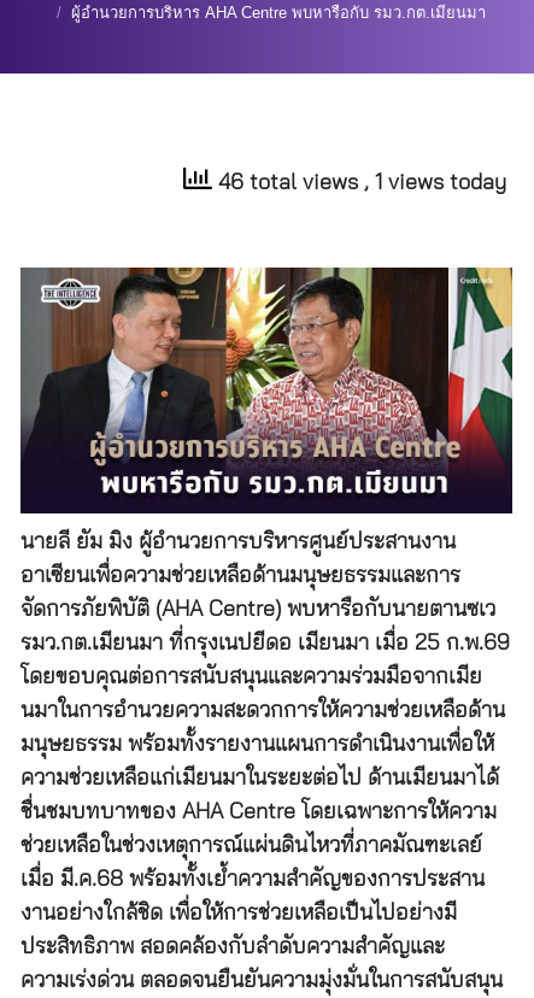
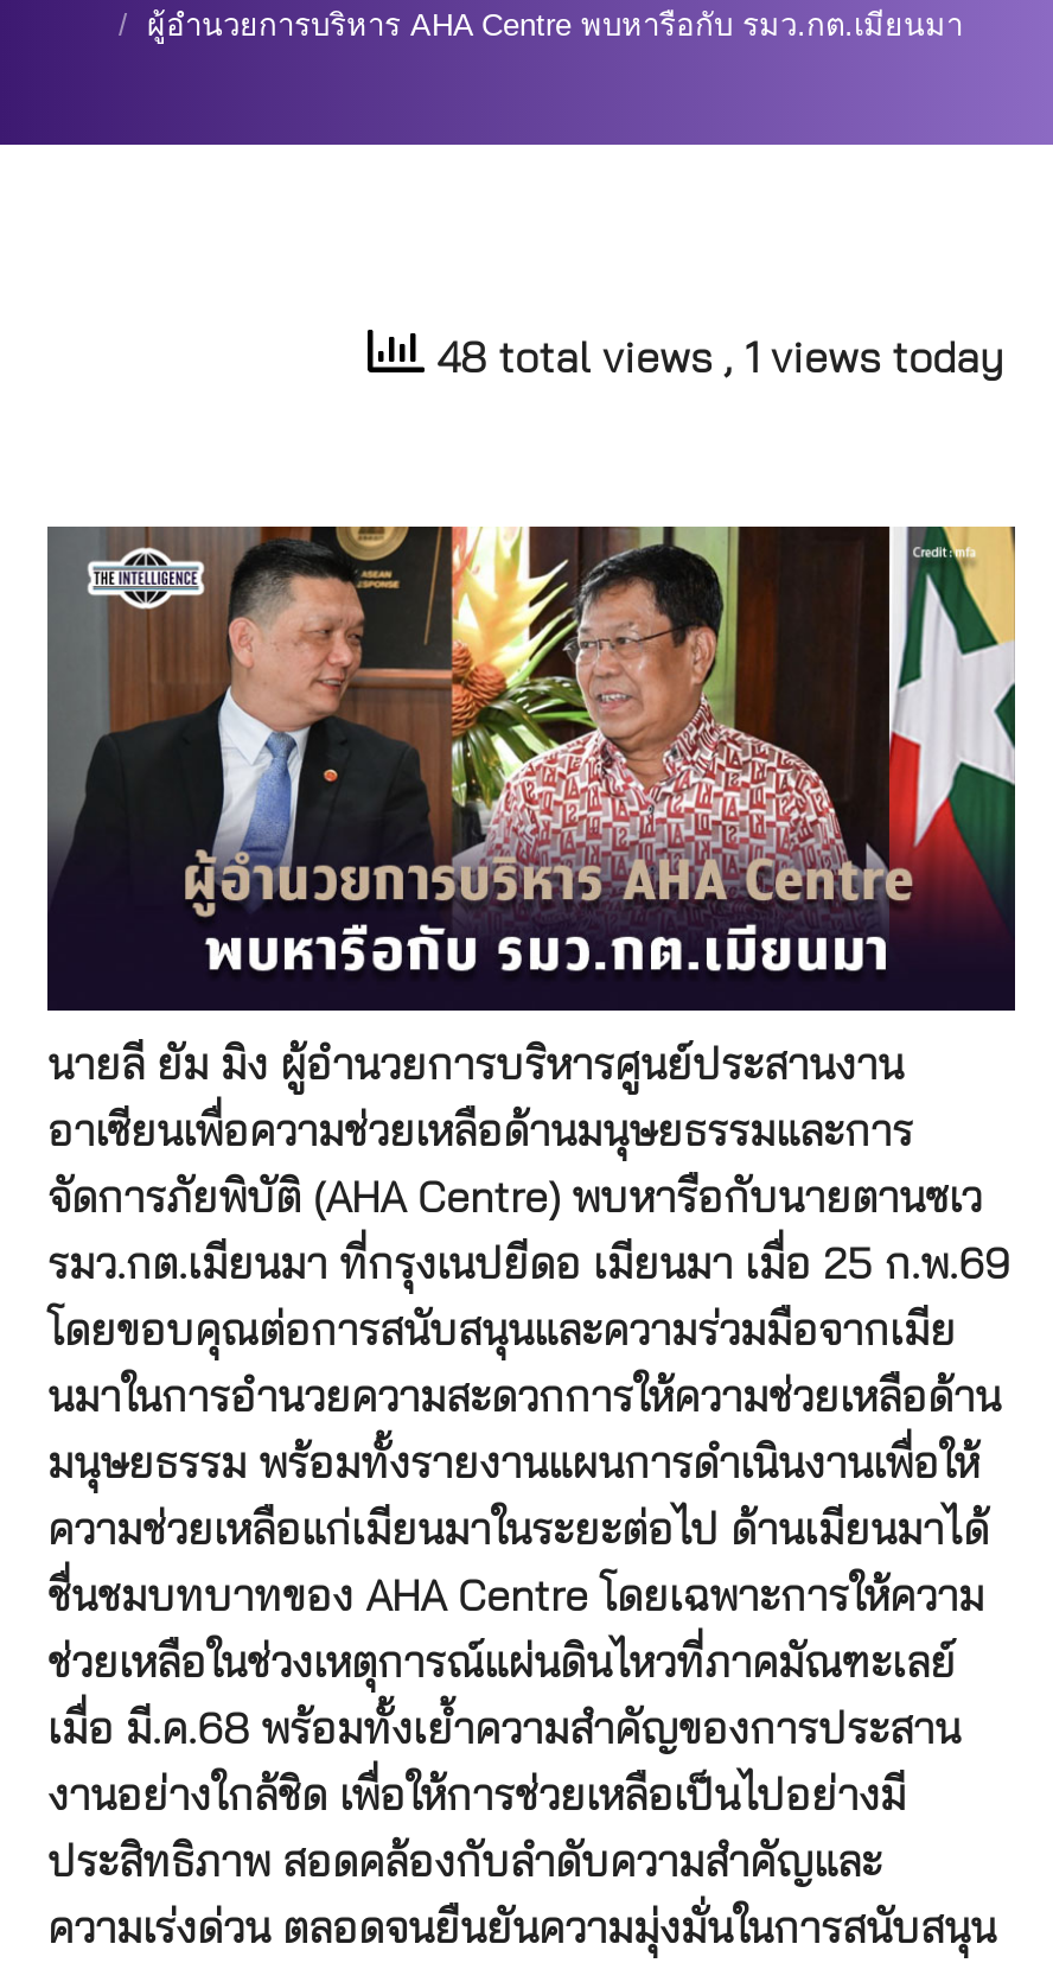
[212,172,506,194] 46 total views, 1 views today -> [425,339,1003,382] 48 total views, 1 views today

